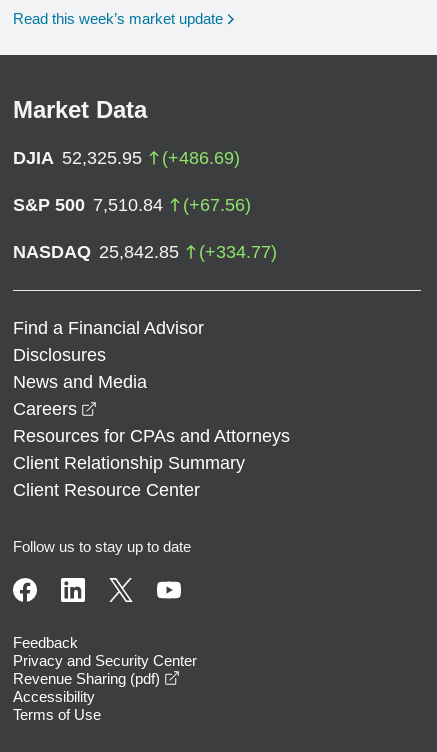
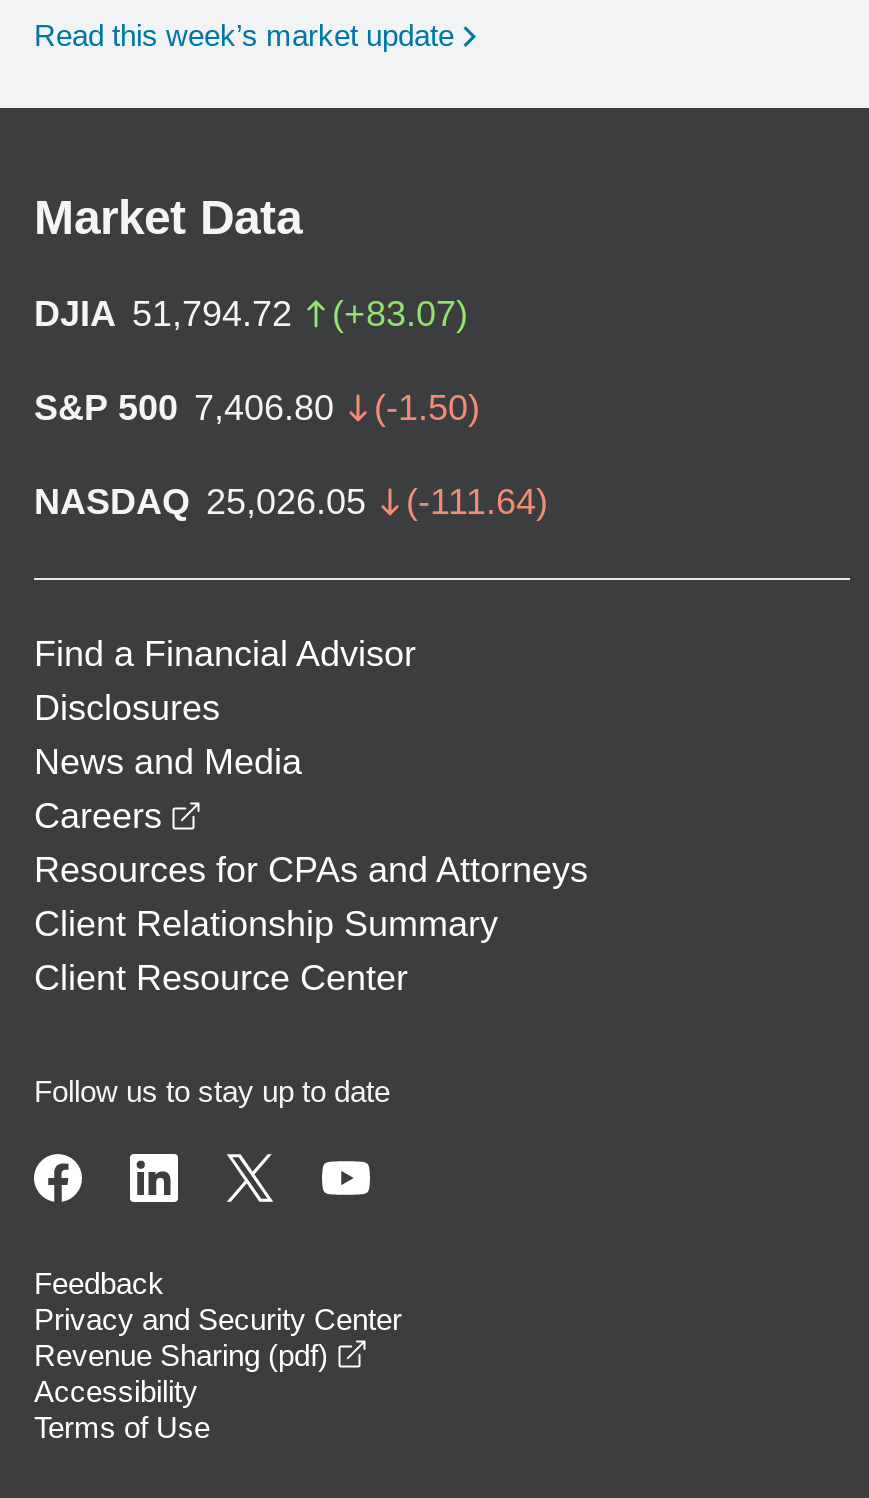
[13,148,240,168] DJIA 52,325.95 | (+486.69) -> [34,294,468,334] DJIA 51,794.72 | (+83.07)
[13,195,251,215] S&P 500 7,510.84 | (+67.56) -> [34,388,480,428] S&P 500 7,406.80 | (-1.50)
[13,242,277,262] NASDAQ 25,842.85 | (+334.77) -> [34,482,548,522] NASDAQ 25,026.05 | (-111.64)

